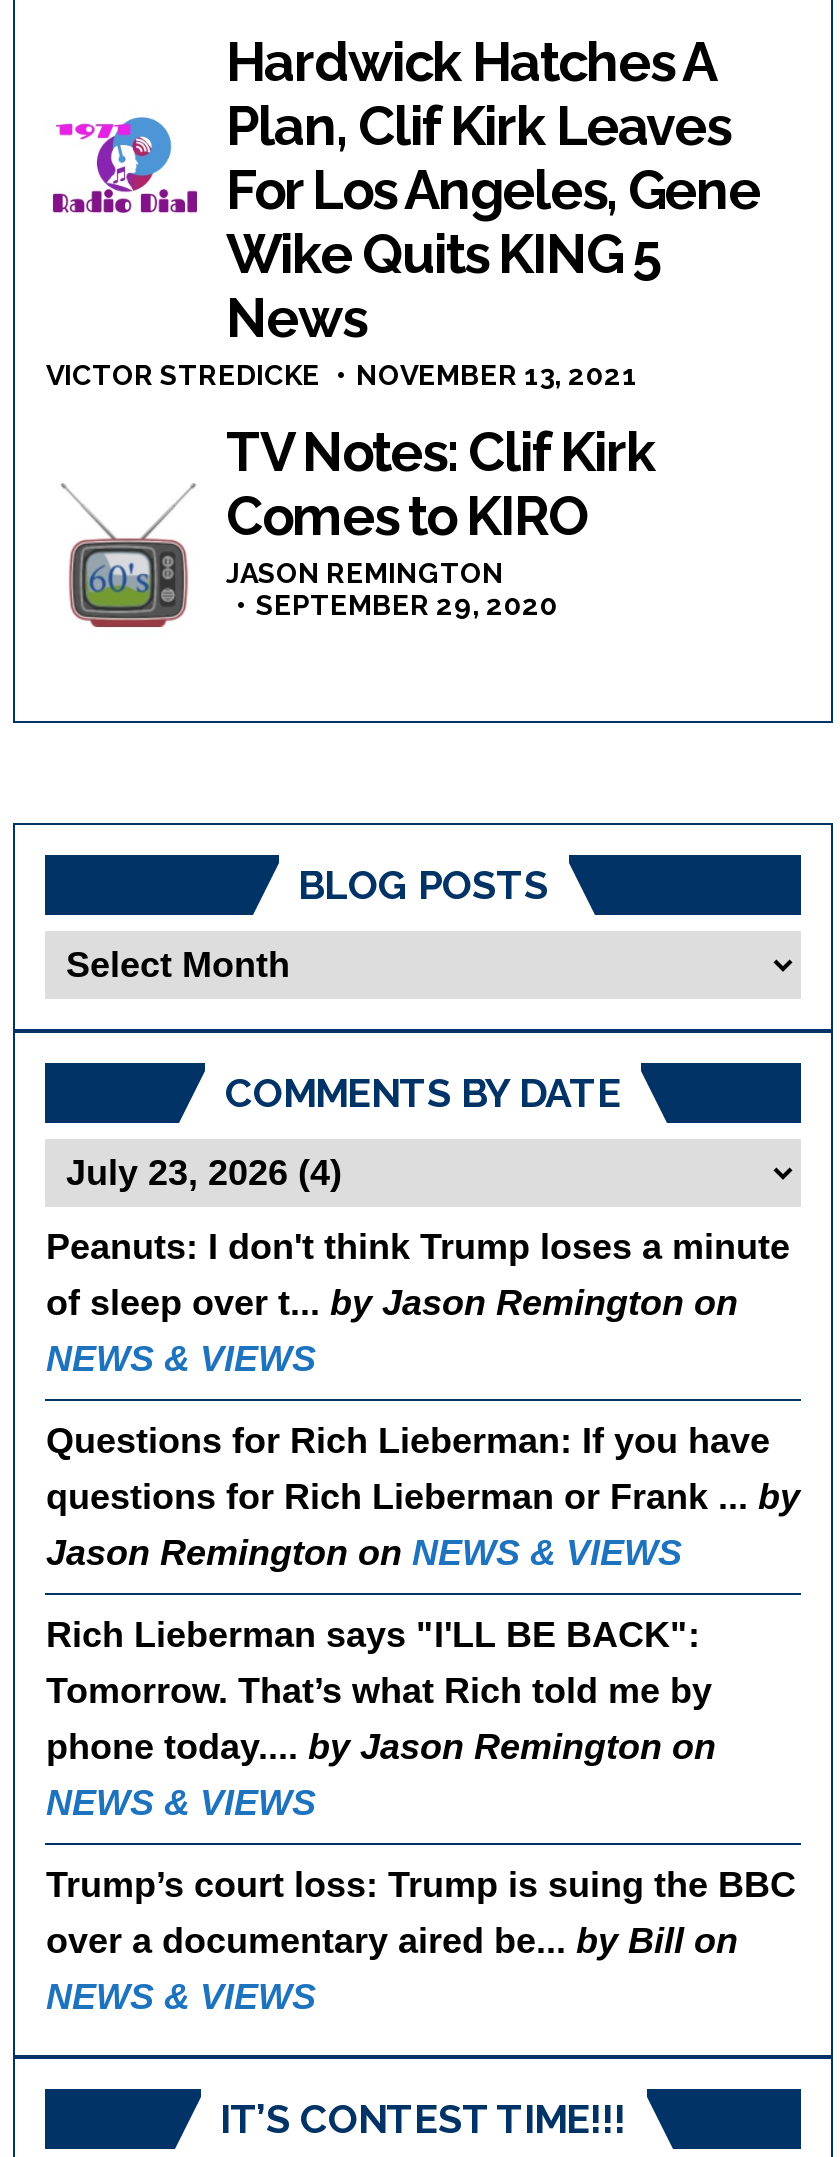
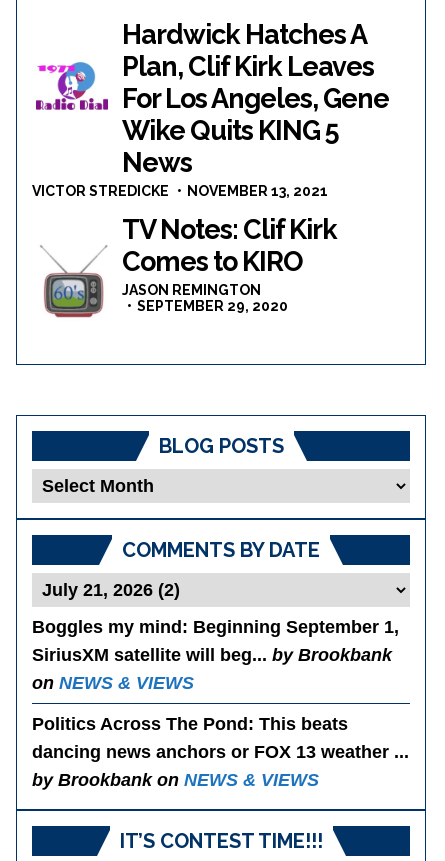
[46,1226,800,2016] Peanuts: I don't think Trump loses a minute | of sleep over t... by Jason Remington on | NEWS & VIEWS | Questions for Rich Lieberman: If you have | questions for Rich Lieberman or Frank ... by | Jason Remington on NEWS & VIEWS | Rich Lieberman says "I'LL BE BACK": | Tomorrow. That’s what Rich told me by | phone today.... by Jason Remington on | NEWS & VIEWS | Trump’s court loss: Trump is suing the BBC | over a documentary aired be... by Bill on | NEWS & VIEWS -> [32,616,409,789] Boggles my mind: Beginning September 1, | SiriusXM satellite will beg... by Brookbank | on NEWS & VIEWS | Politics Across The Pond: This beats | dancing news anchors or FOX 13 weather ... | by Brookbank on NEWS & VIEWS

